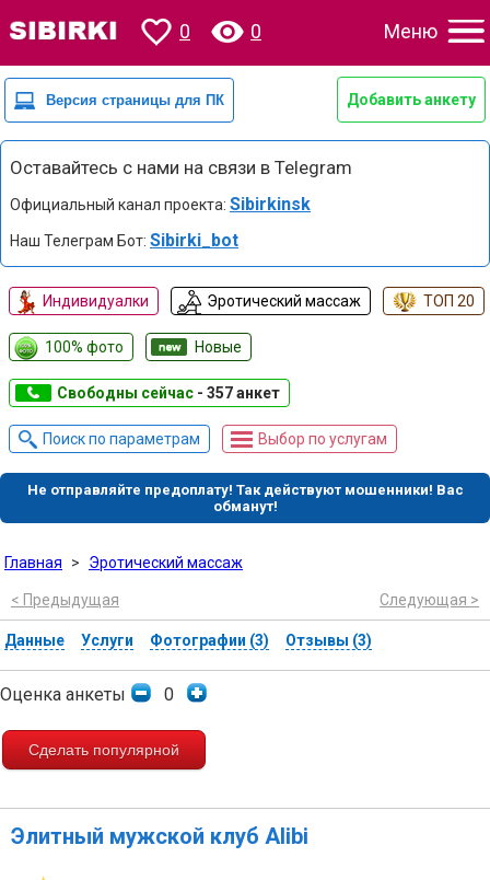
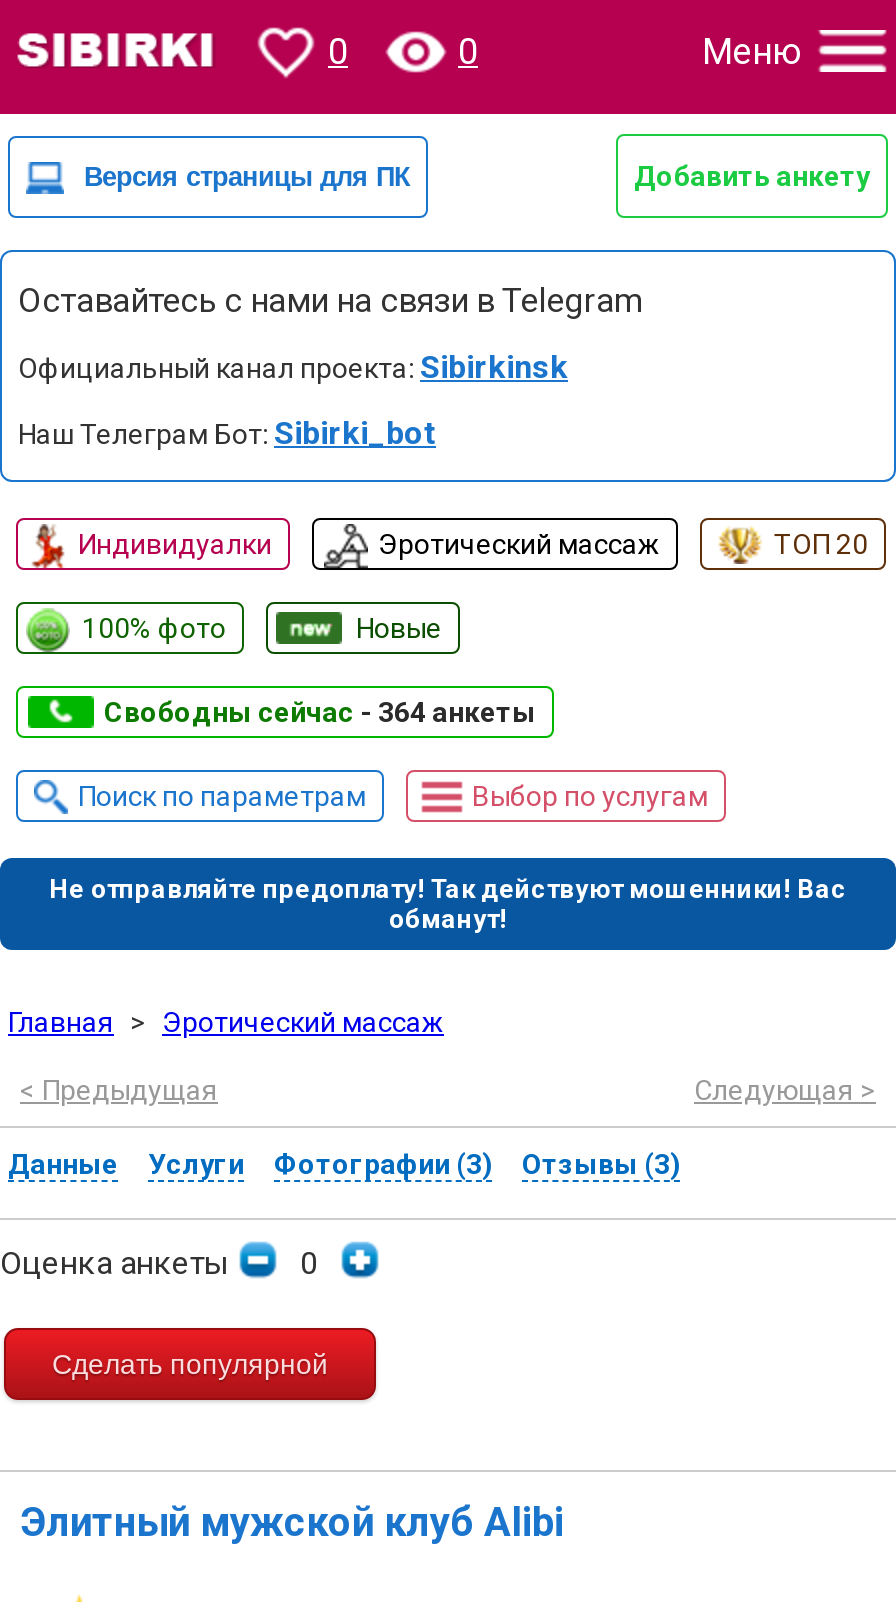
[57,384,280,402] Свободны сейчас - 357 анкет -> [104,696,536,728] Свободны сейчас - 364 анкеты

